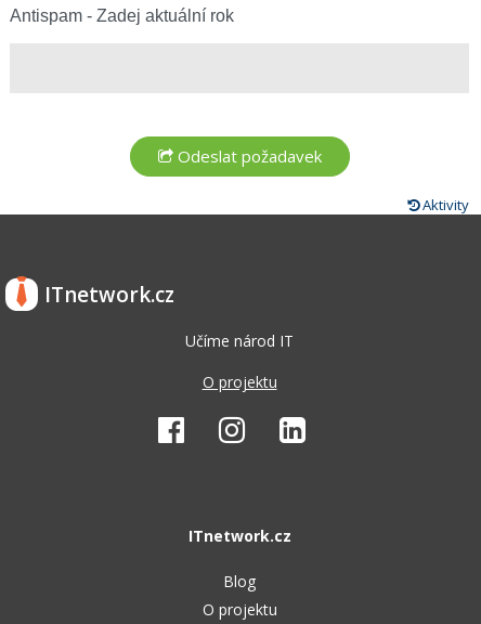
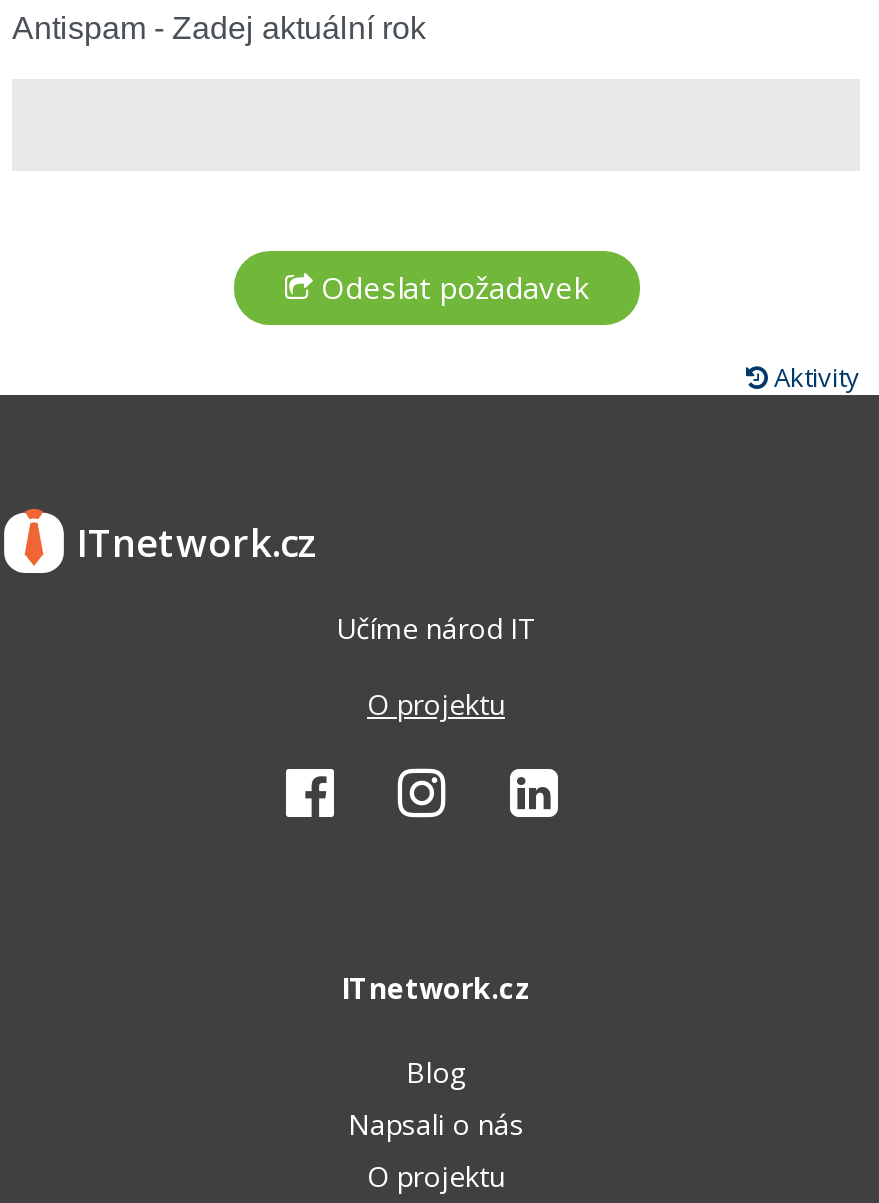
none -> [348,1104,524,1142] Napsali o nás

